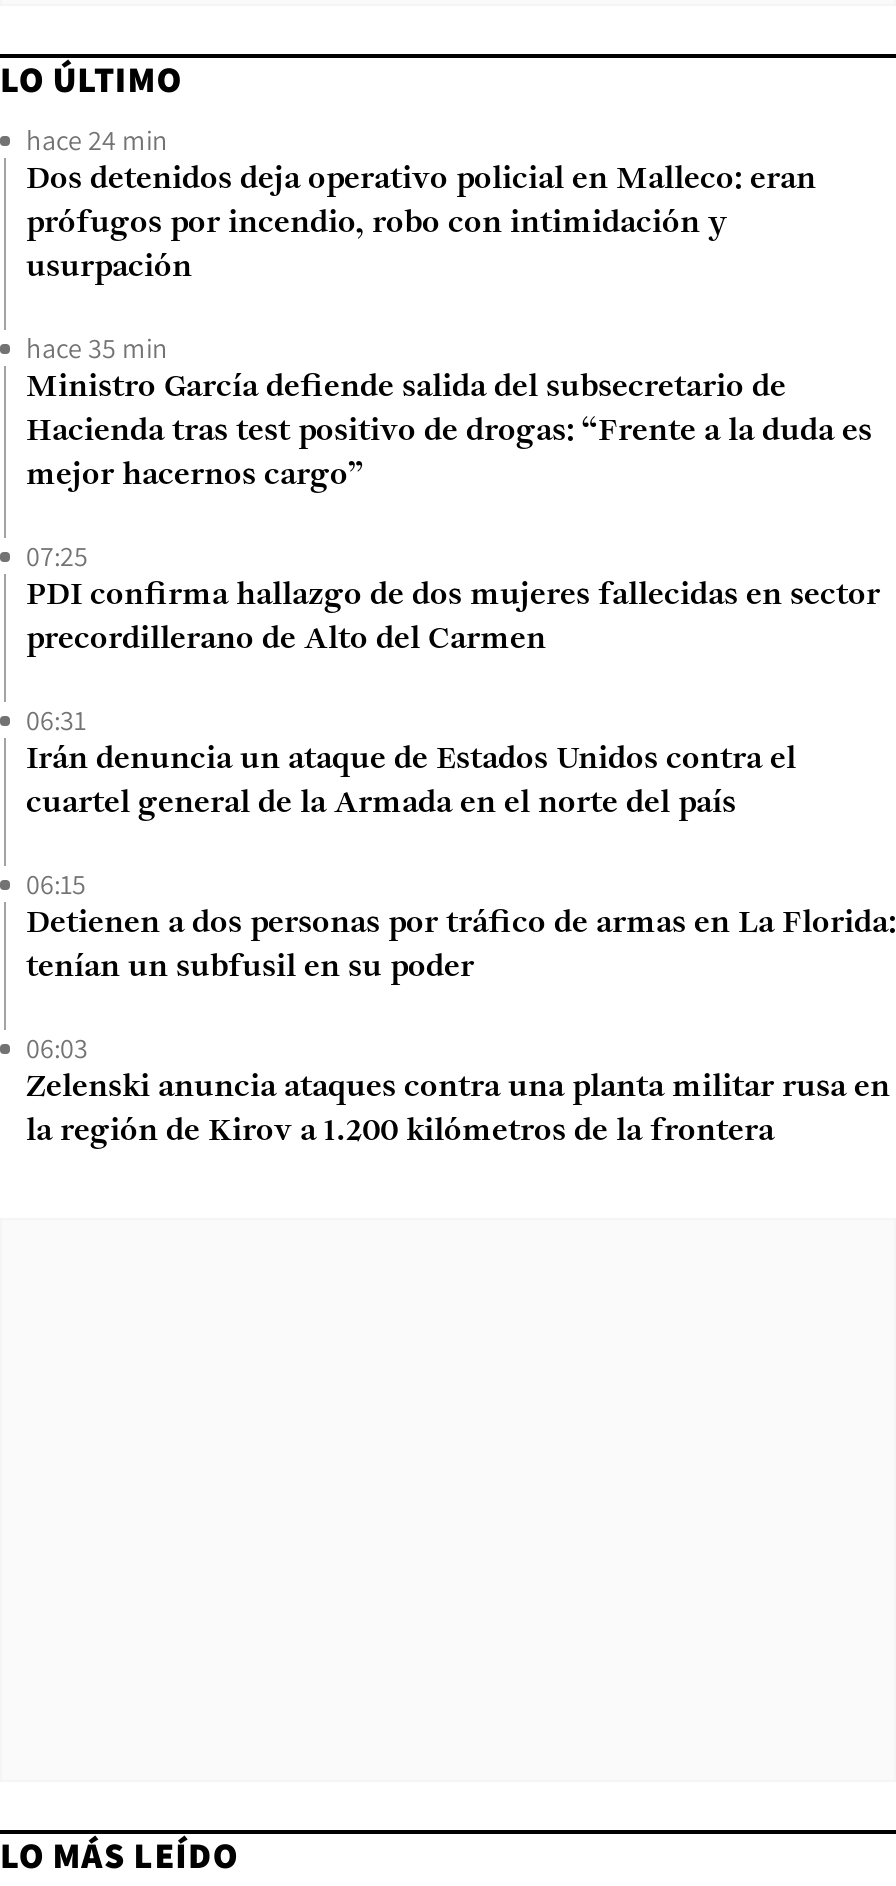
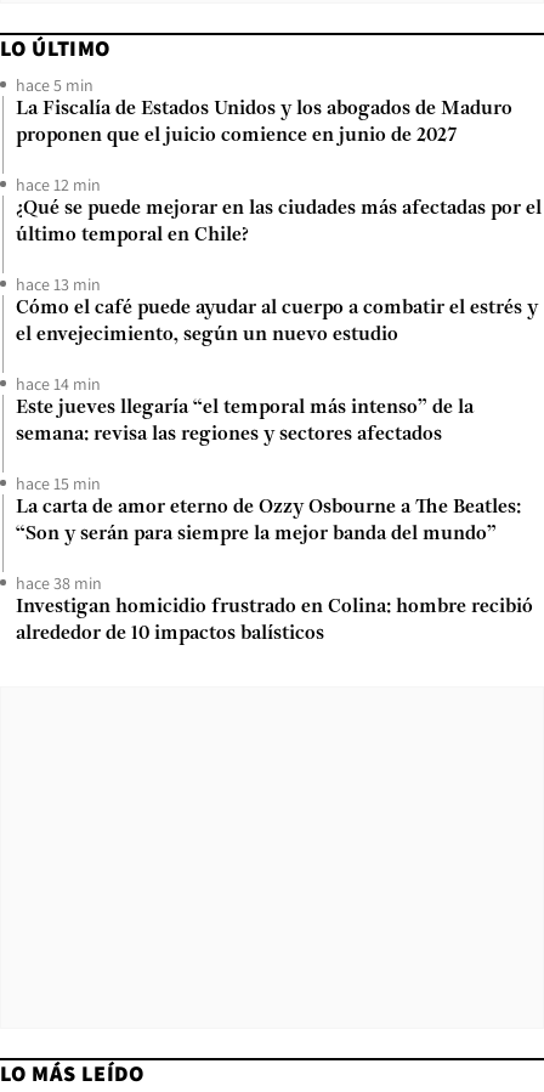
[26,122,816,284] hace 24 min | Dos detenidos deja operativo policial en Malleco: eran | prófugos por incendio, robo con intimidación y | usurpación -> [16,74,512,146] hace 5 min | La Fiscalía de Estados Unidos y los abogados de Maduro | proponen que el juicio comience en junio de 2027
[26,330,872,492] hace 35 min | Ministro García defiende salida del subsecretario de | Hacienda tras test positivo de drogas: “Frente a la duda es | mejor hacernos cargo” -> [16,174,542,245] hace 12 min | ¿Qué se puede mejorar en las ciudades más afectadas por el | último temporal en Chile?
[26,538,880,656] 07:25 | PDI confirma hallazgo de dos mujeres fallecidas en sector | precordillerano de Alto del Carmen -> [16,273,538,345] hace 13 min | Cómo el café puede ayudar al cuerpo a combatir el estrés y | el envejecimiento, según un nuevo estudio
[26,702,796,820] 06:31 | Irán denuncia un ataque de Estados Unidos contra el | cuartel general de la Armada en el norte del país -> [16,373,474,444] hace 14 min | Este jueves llegaría “el temporal más intenso” de la | semana: revisa las regiones y sectores afectados
[26,866,896,984] 06:15 | Detienen a dos personas por tráfico de armas en La Florida: | tenían un subfusil en su poder -> [16,472,521,544] hace 15 min | La carta de amor eterno de Ozzy Osbourne a The Beatles: | “Son y serán para siempre la mejor banda del mundo”
[26,1030,890,1148] 06:03 | Zelenski anuncia ataques contra una planta militar rusa en | la región de Kirov a 1.200 kilómetros de la frontera -> [16,572,533,644] hace 38 min | Investigan homicidio frustrado en Colina: hombre recibió | alrededor de 10 impactos balísticos

